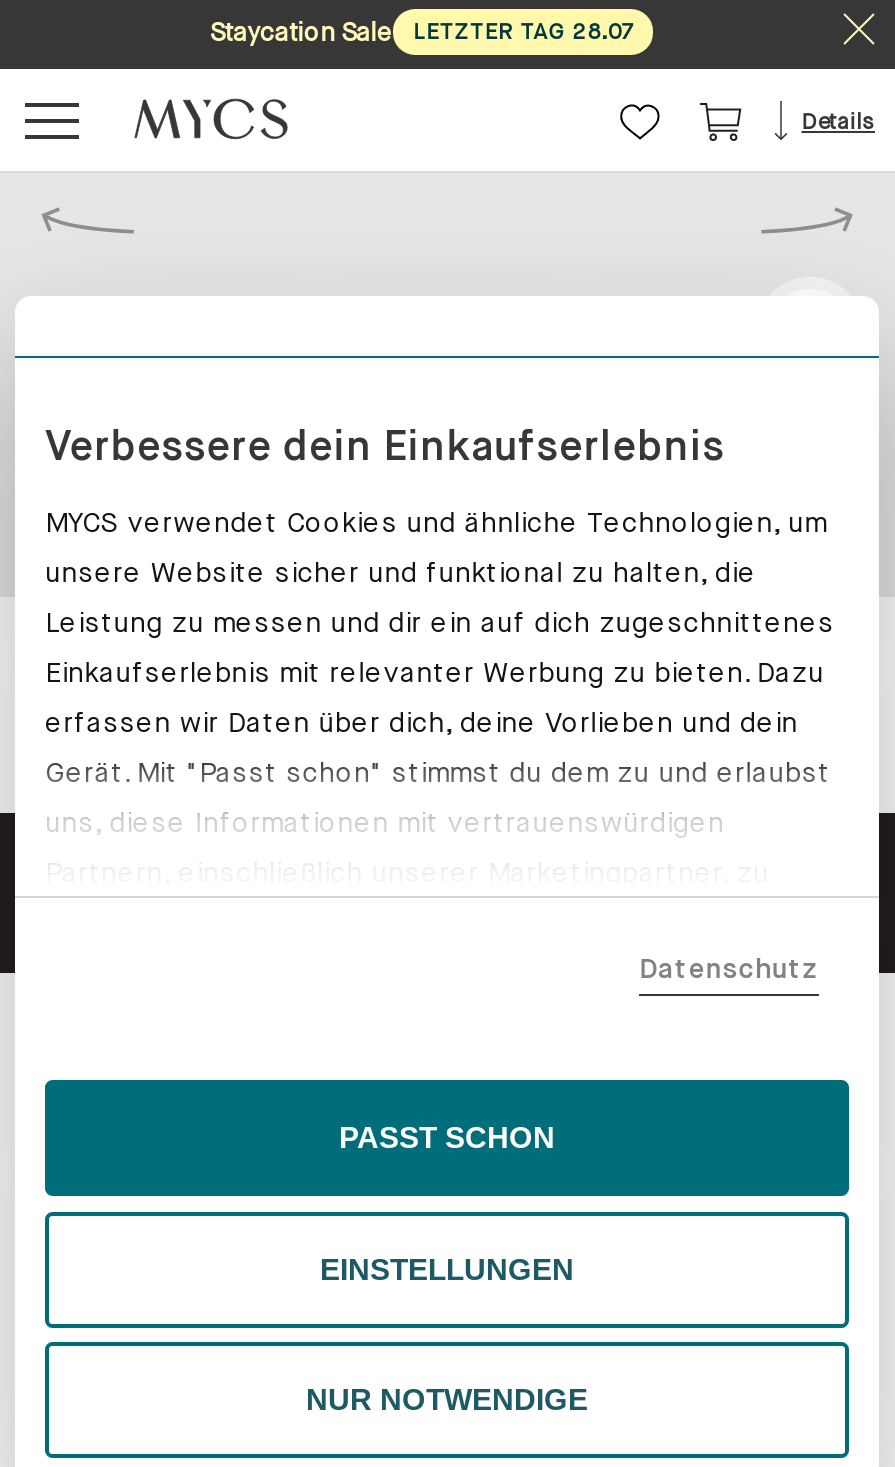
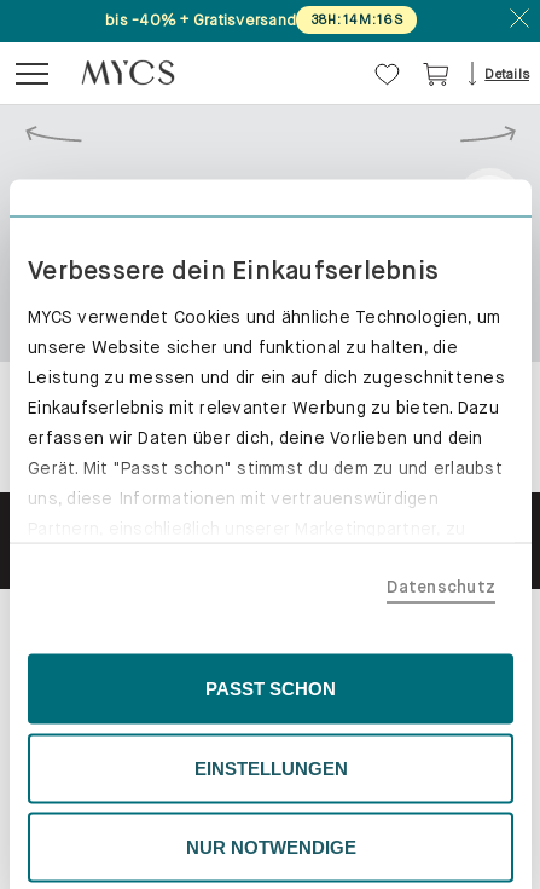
[210,17,632,47] Staycation Sale | LETZTER TAG 28.07 -> [105,11,403,29] bis -40% + Gratisversand | 38H: 14 M:16 S

